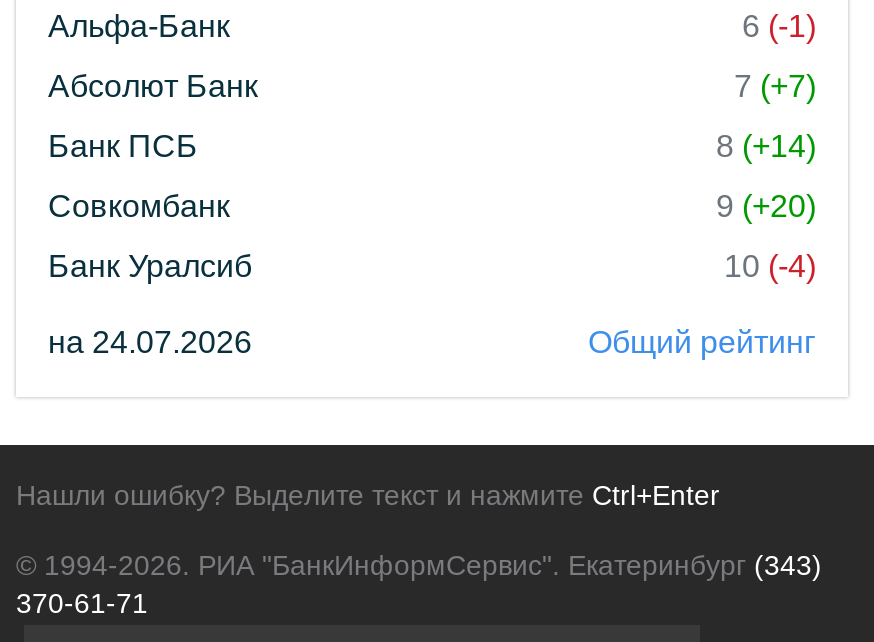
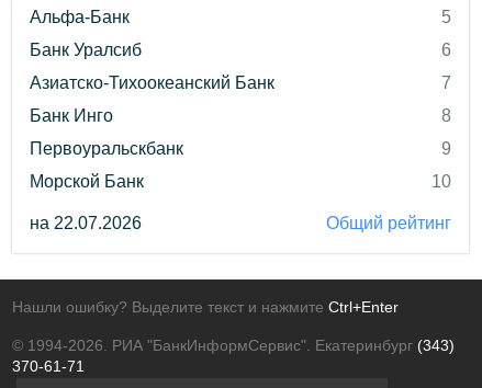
[48,9,816,223] 6 (-1) | Абсолют Банк | 7 (+7) | Банк ПСБ | 8 (+14) | Совкомбанк | 9 (+20) -> [441,8,451,26] 5
[48,249,816,359] 10 (-4) | на 24.07.2026 -> [30,41,451,232] 6 | Азиатско-Тихоокеанский Банк | 7 | Банк Инго | 8 | Первоуральскбанк | 9 | Морской Банк | 10 | на 22.07.2026
moved [48,249,252,283] -> [30,41,142,59]: Банк Уралсиб

